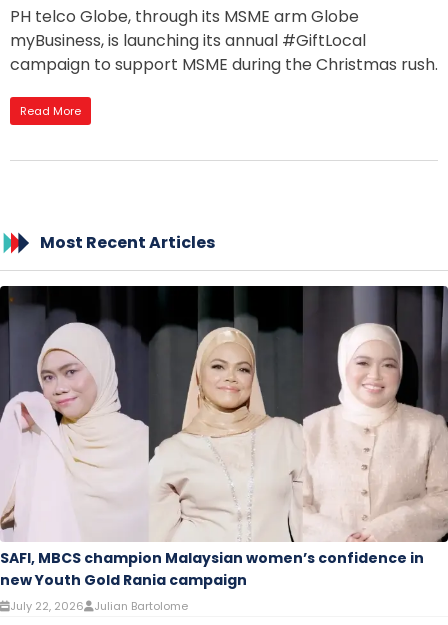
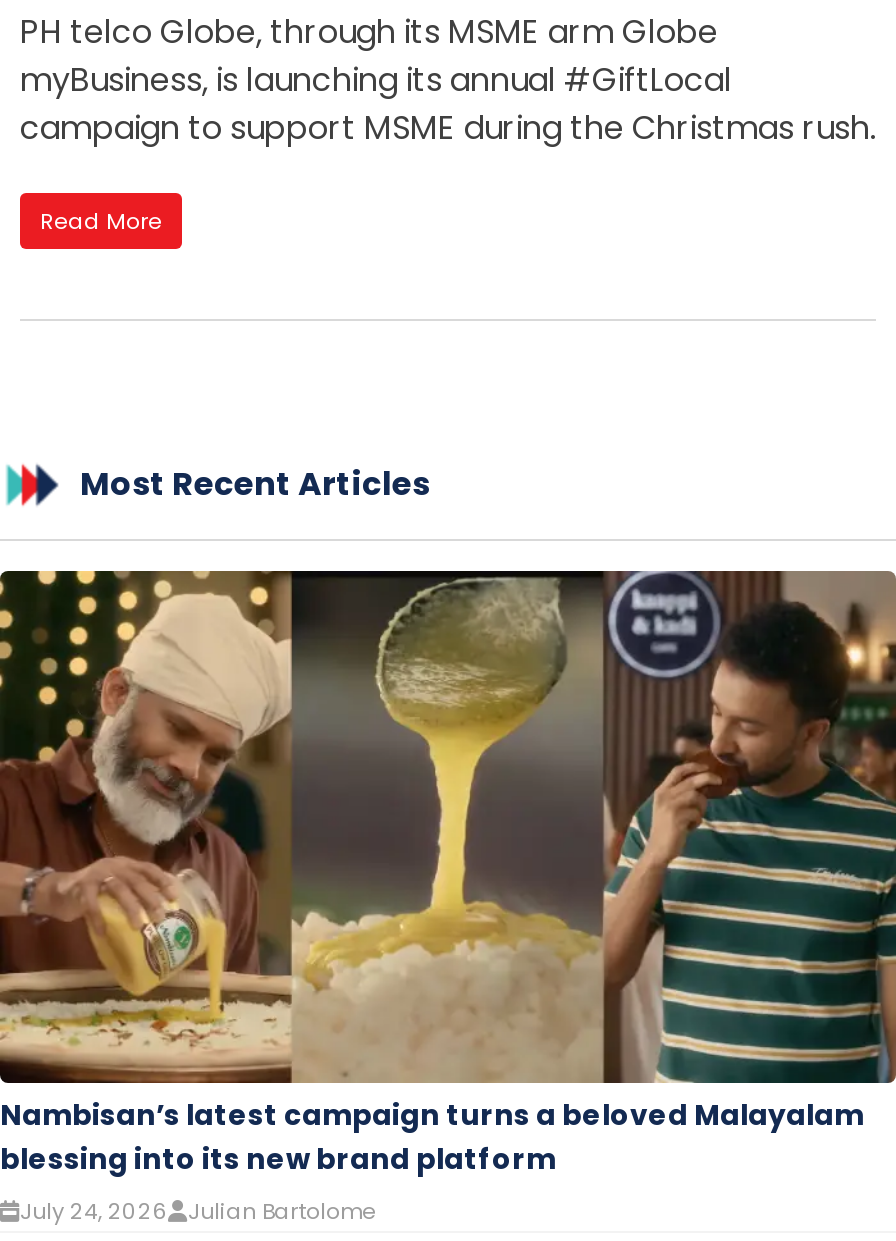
[0,285,445,614] [image] | SAFI, MBCS champion Malaysian women’s confidence in | new Youth Gold Rania campaign | July 22, 2026 -> [0,569,890,1228] [image] | Nambisan’s latest campaign turns a beloved Malayalam | blessing into its new brand platform | July 24, 2026

